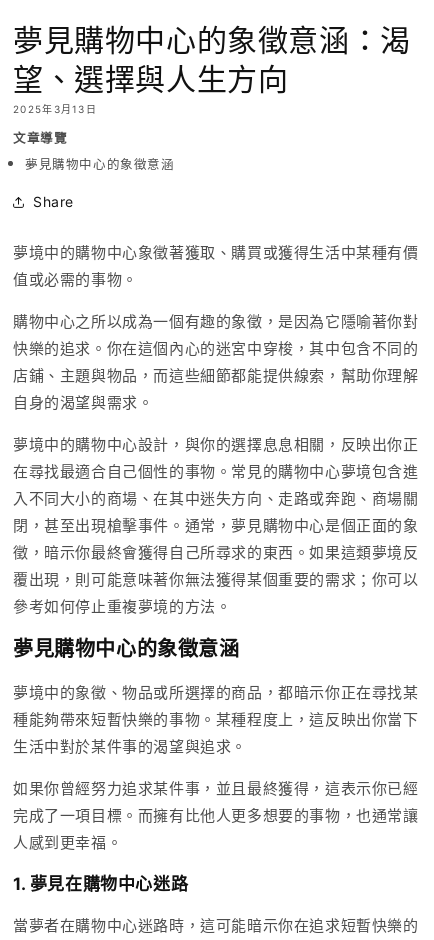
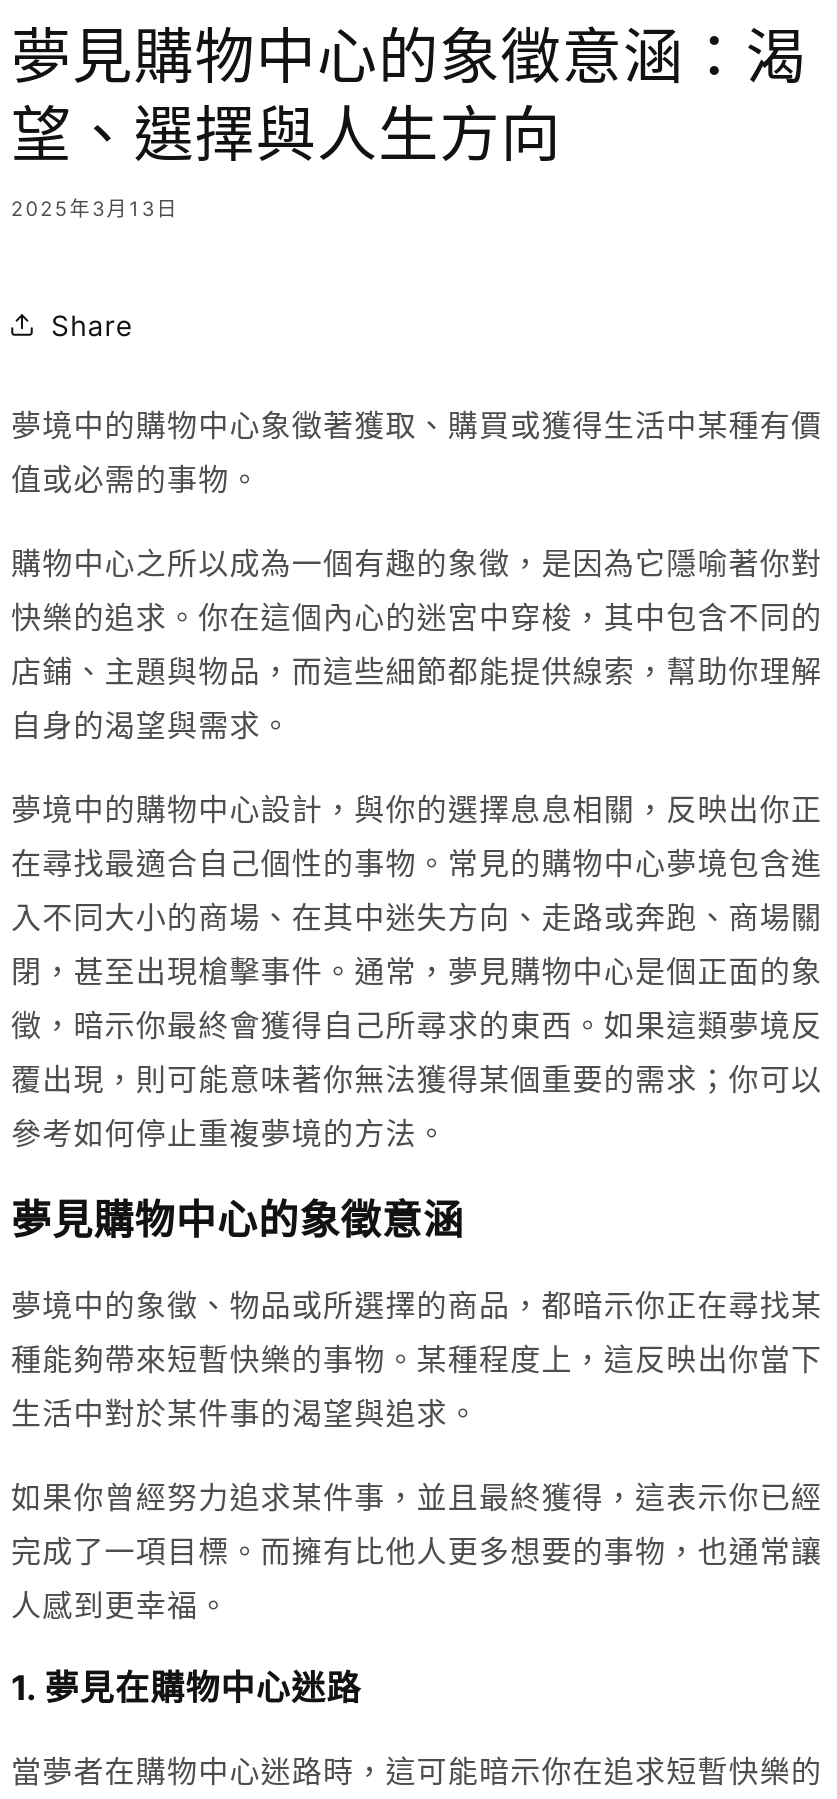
[13,130,175,171] 文章導覽 | 夢見購物中心的象徵意涵 -> none

